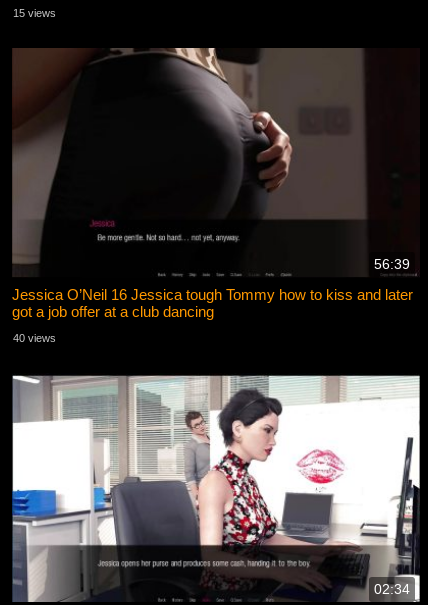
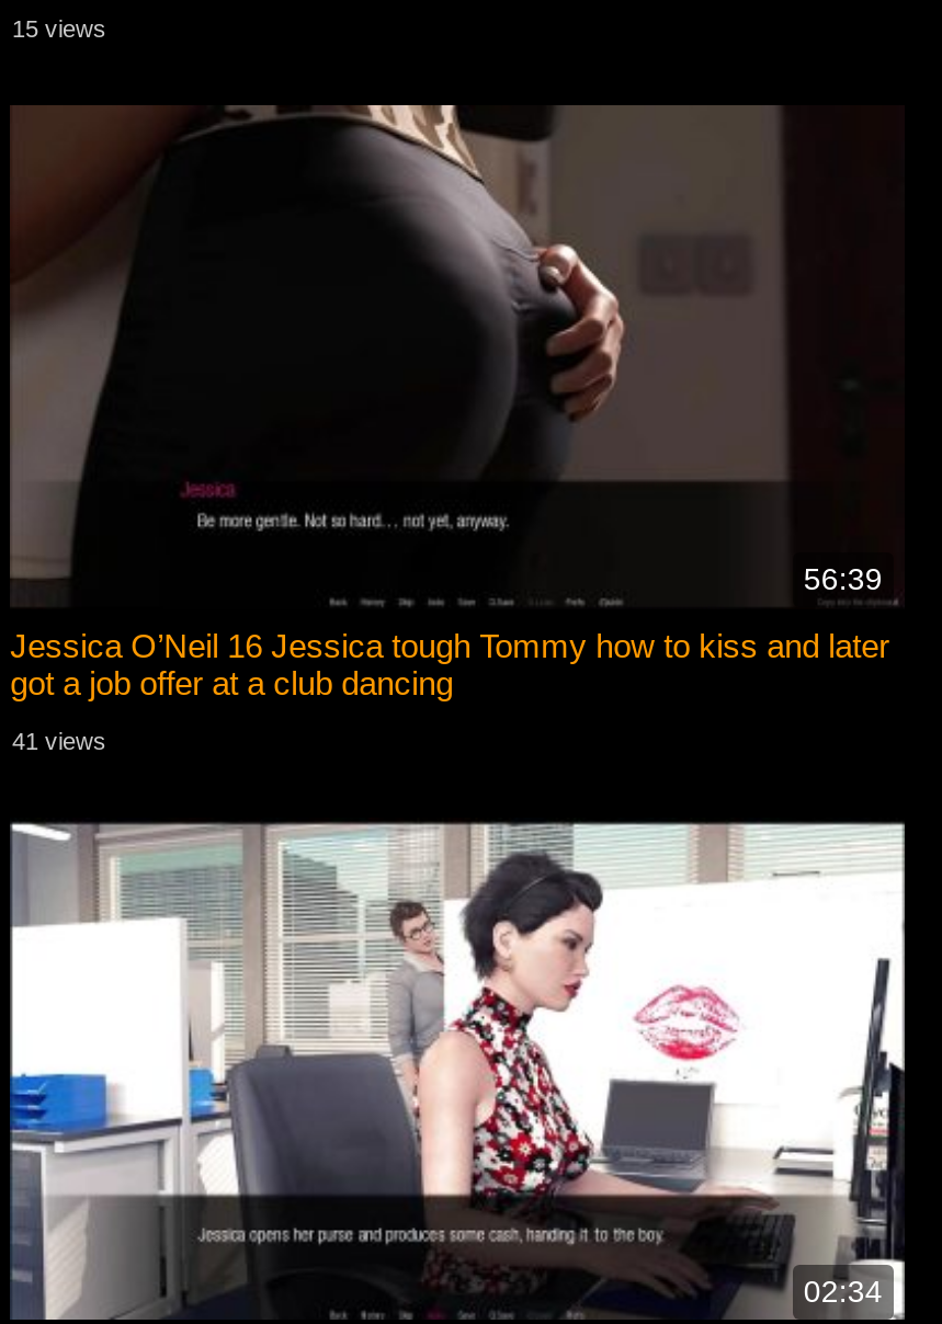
[13,332,56,344] 40 views -> [12,727,106,753] 41 views

